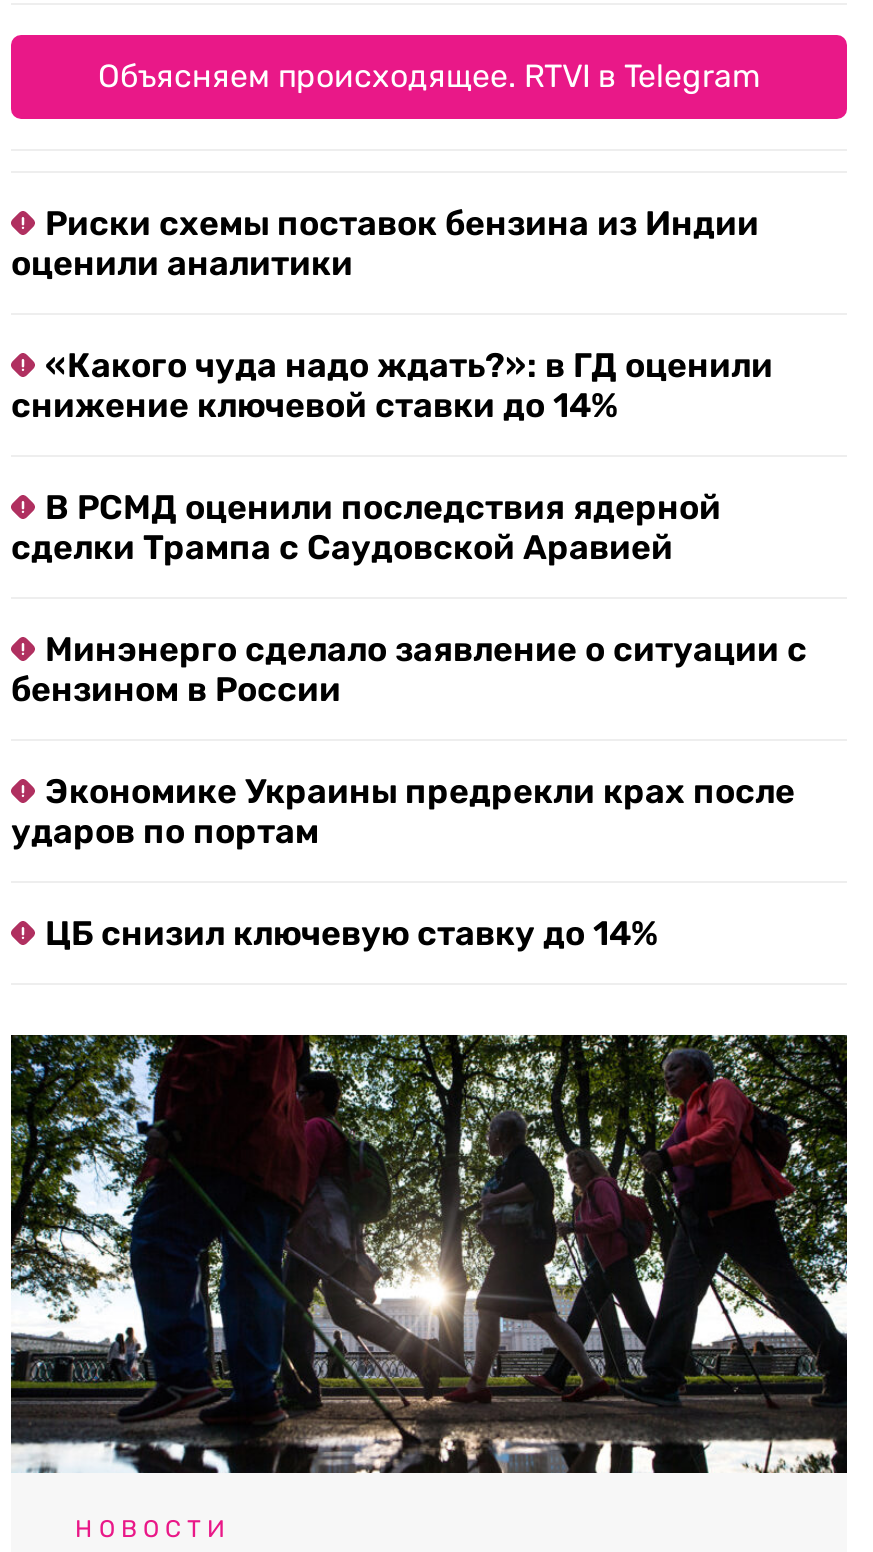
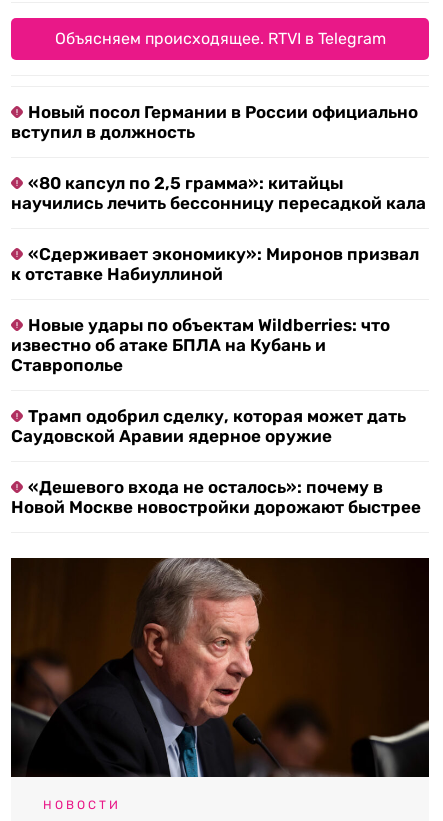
[11,203,759,283] Риски схемы поставок бензина из Индии | оценили аналитики -> [11,102,418,142] Новый посол Германии в России официально | вступил в должность
[11,345,773,425] «Какого чуда надо ждать?»: в ГД оценили | снижение ключевой ставки до 14% -> [11,173,426,213] «80 капсул по 2,5 грамма»: китайцы | научились лечить бессонницу пересадкой кала
[11,487,721,567] В РСМД оценили последствия ядерной | сделки Трампа с Саудовской Аравией -> [11,244,419,284] «Сдерживает экономику»: Миронов призвал | к отставке Набиуллиной
[11,629,807,709] Минэнерго сделало заявление о ситуации с | бензином в России -> [11,315,390,375] Новые удары по объектам Wildberries: что | известно об атаке БПЛА на Кубань и | Ставрополье
[11,771,795,851] Экономике Украины предрекли крах после | ударов по портам -> [11,406,406,446] Трамп одобрил сделку, которая может дать | Саудовской Аравии ядерное оружие
[45,913,659,953] ЦБ снизил ключевую ставку до 14% -> [11,477,421,517] «Дешевого входа не осталось»: почему в | Новой Москве новостройки дорожают быстрее
[9,1049,849,1475] [image] -> [10,558,429,778] [image]

